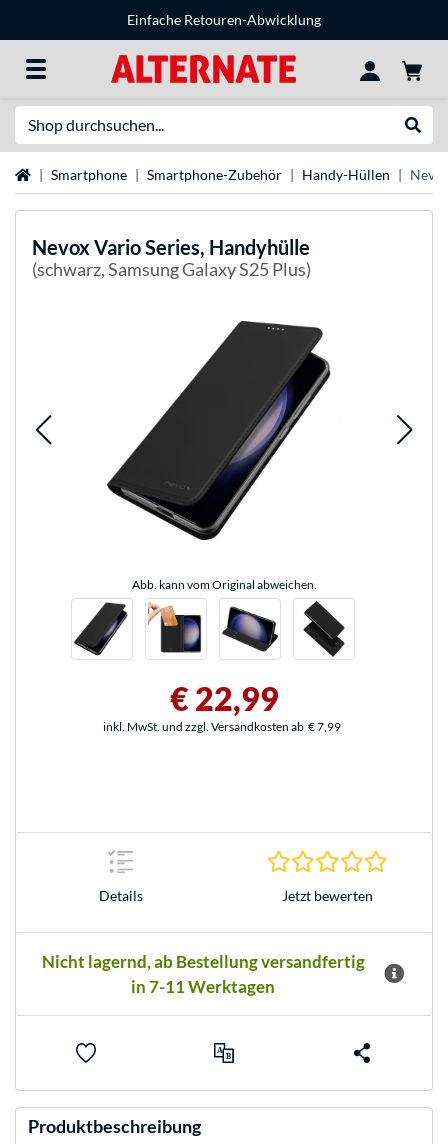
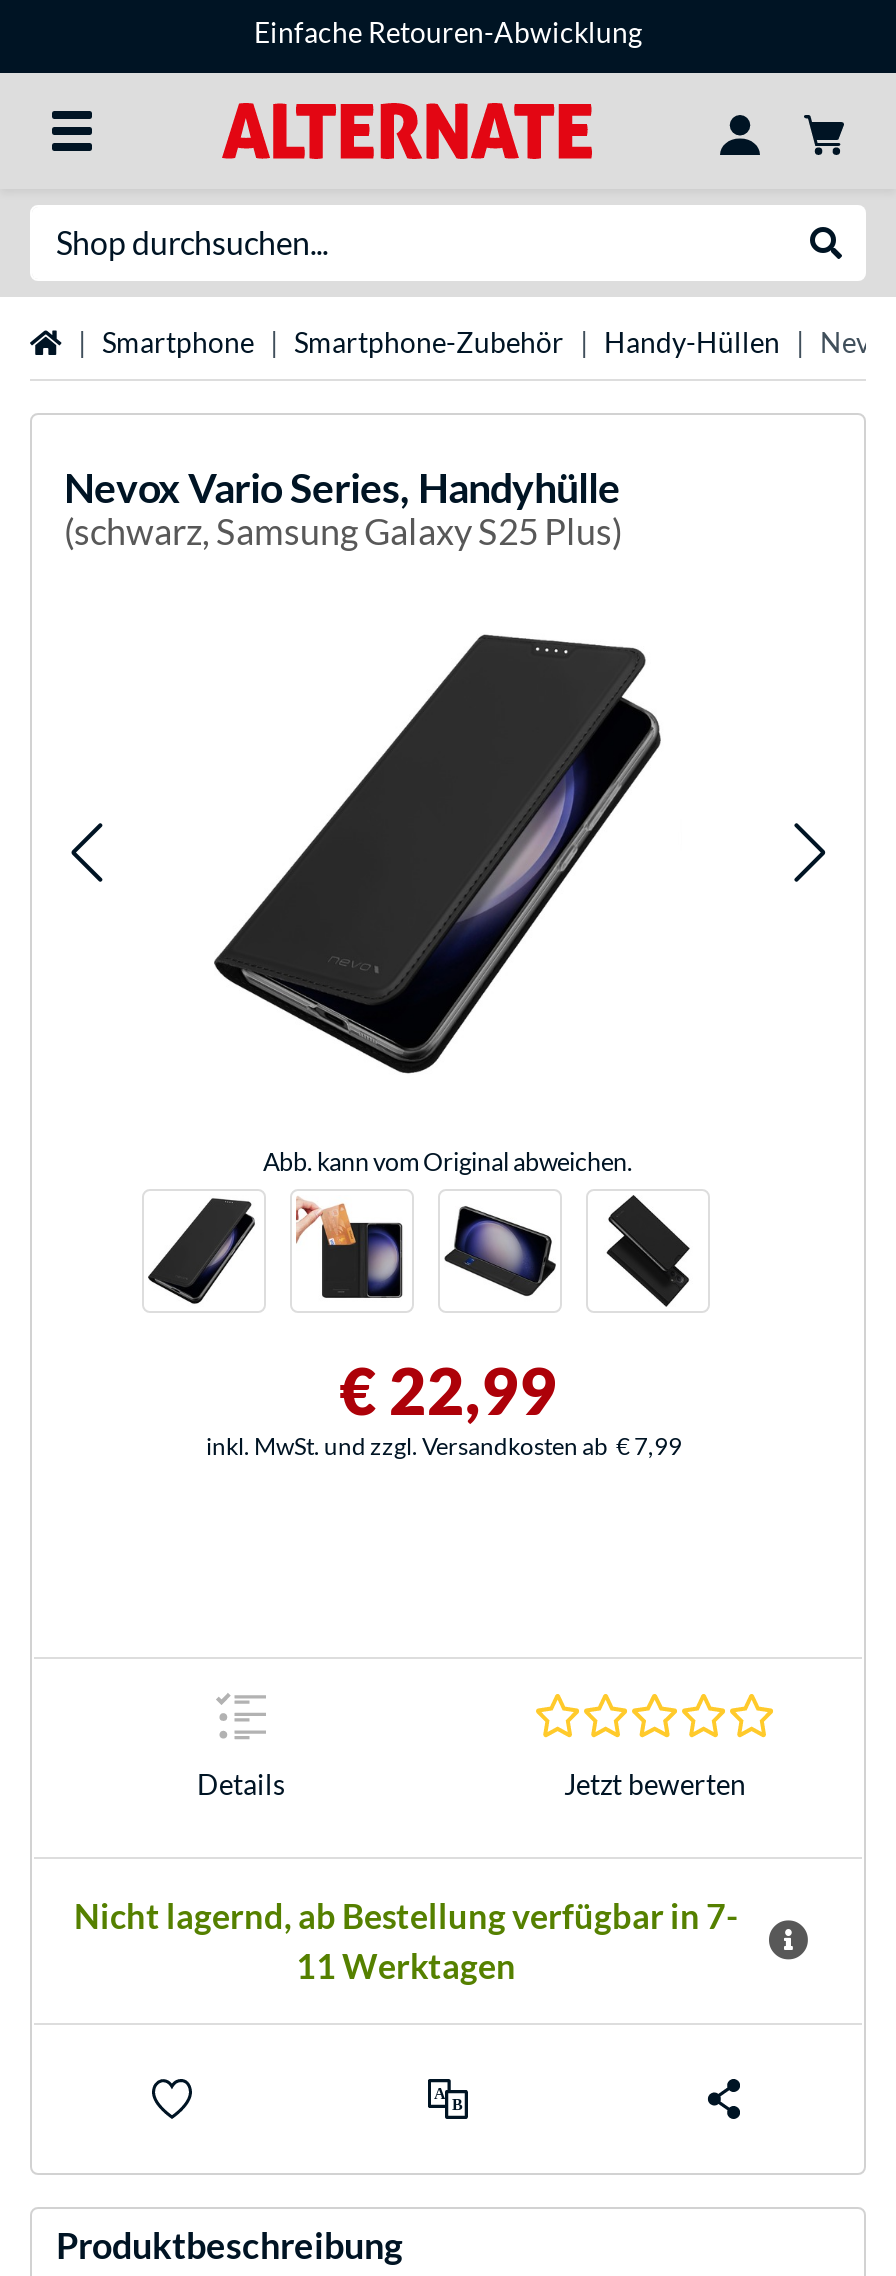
[41,951,364,997] Nicht lagernd, ab Bestellung versandfertig | in 7-11 Werktagen -> [74,1895,738,1987] Nicht lagernd, ab Bestellung verfügbar in 7- | 11 Werktagen

